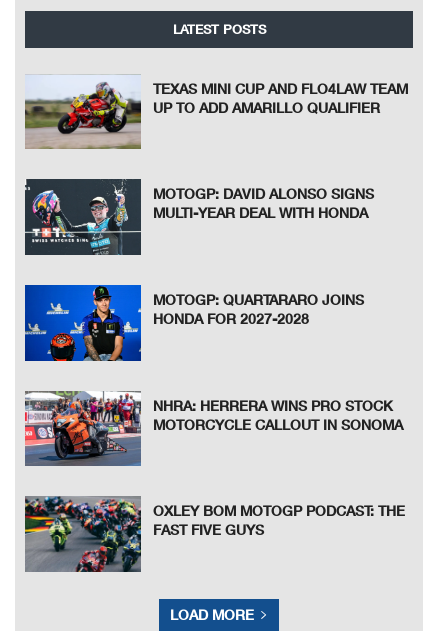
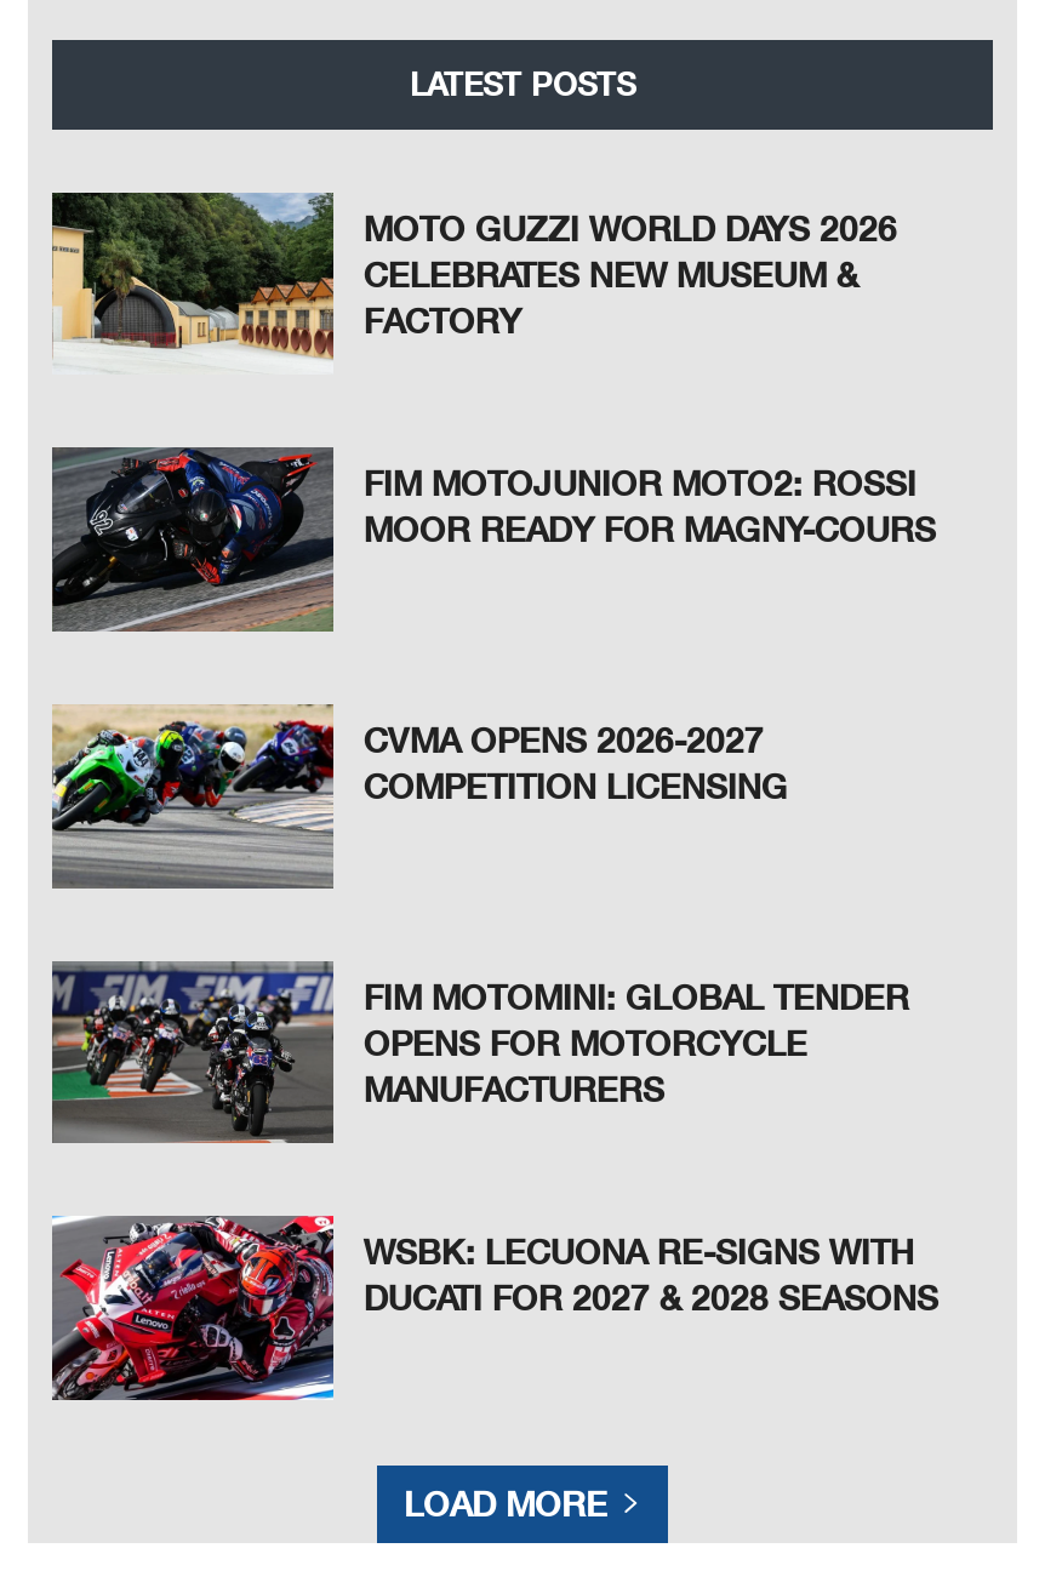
[24,74,408,150] [image] | TEXAS MINI CUP AND FLO4LAW TEAM | UP TO ADD AMARILLO QUALIFIER -> [50,190,897,375] [image] | MOTO GUZZI WORLD DAYS 2026 | CELEBRATES NEW MUSEUM & | FACTORY
[25,180,374,256] [image] | MOTOGP: DAVID ALONSO SIGNS | MULTI-YEAR DEAL WITH HONDA -> [52,447,936,632] [image] | FIM MOTOJUNIOR MOTO2: ROSSI | MOOR READY FOR MAGNY-COURS
[24,284,364,362] [image] | MOTOGP: QUARTARARO JOINS | HONDA FOR 2027-2028 -> [50,702,788,891] [image] | CVMA OPENS 2026-2027 | COMPETITION LICENSING
[24,391,403,467] [image] | NHRA: HERRERA WINS PRO STOCK | MOTORCYCLE CALLOUT IN SONOMA -> [50,959,909,1146] [image] | FIM MOTOMINI: GLOBAL TENDER | OPENS FOR MOTORCYCLE | MANUFACTURERS
[24,495,405,573] [image] | OXLEY BOM MOTOGP PODCAST: THE | FAST FIVE GUYS -> [52,1213,938,1403] [image] | WSBK: LECUONA RE-SIGNS WITH | DUCATI FOR 2027 & 2028 SEASONS

